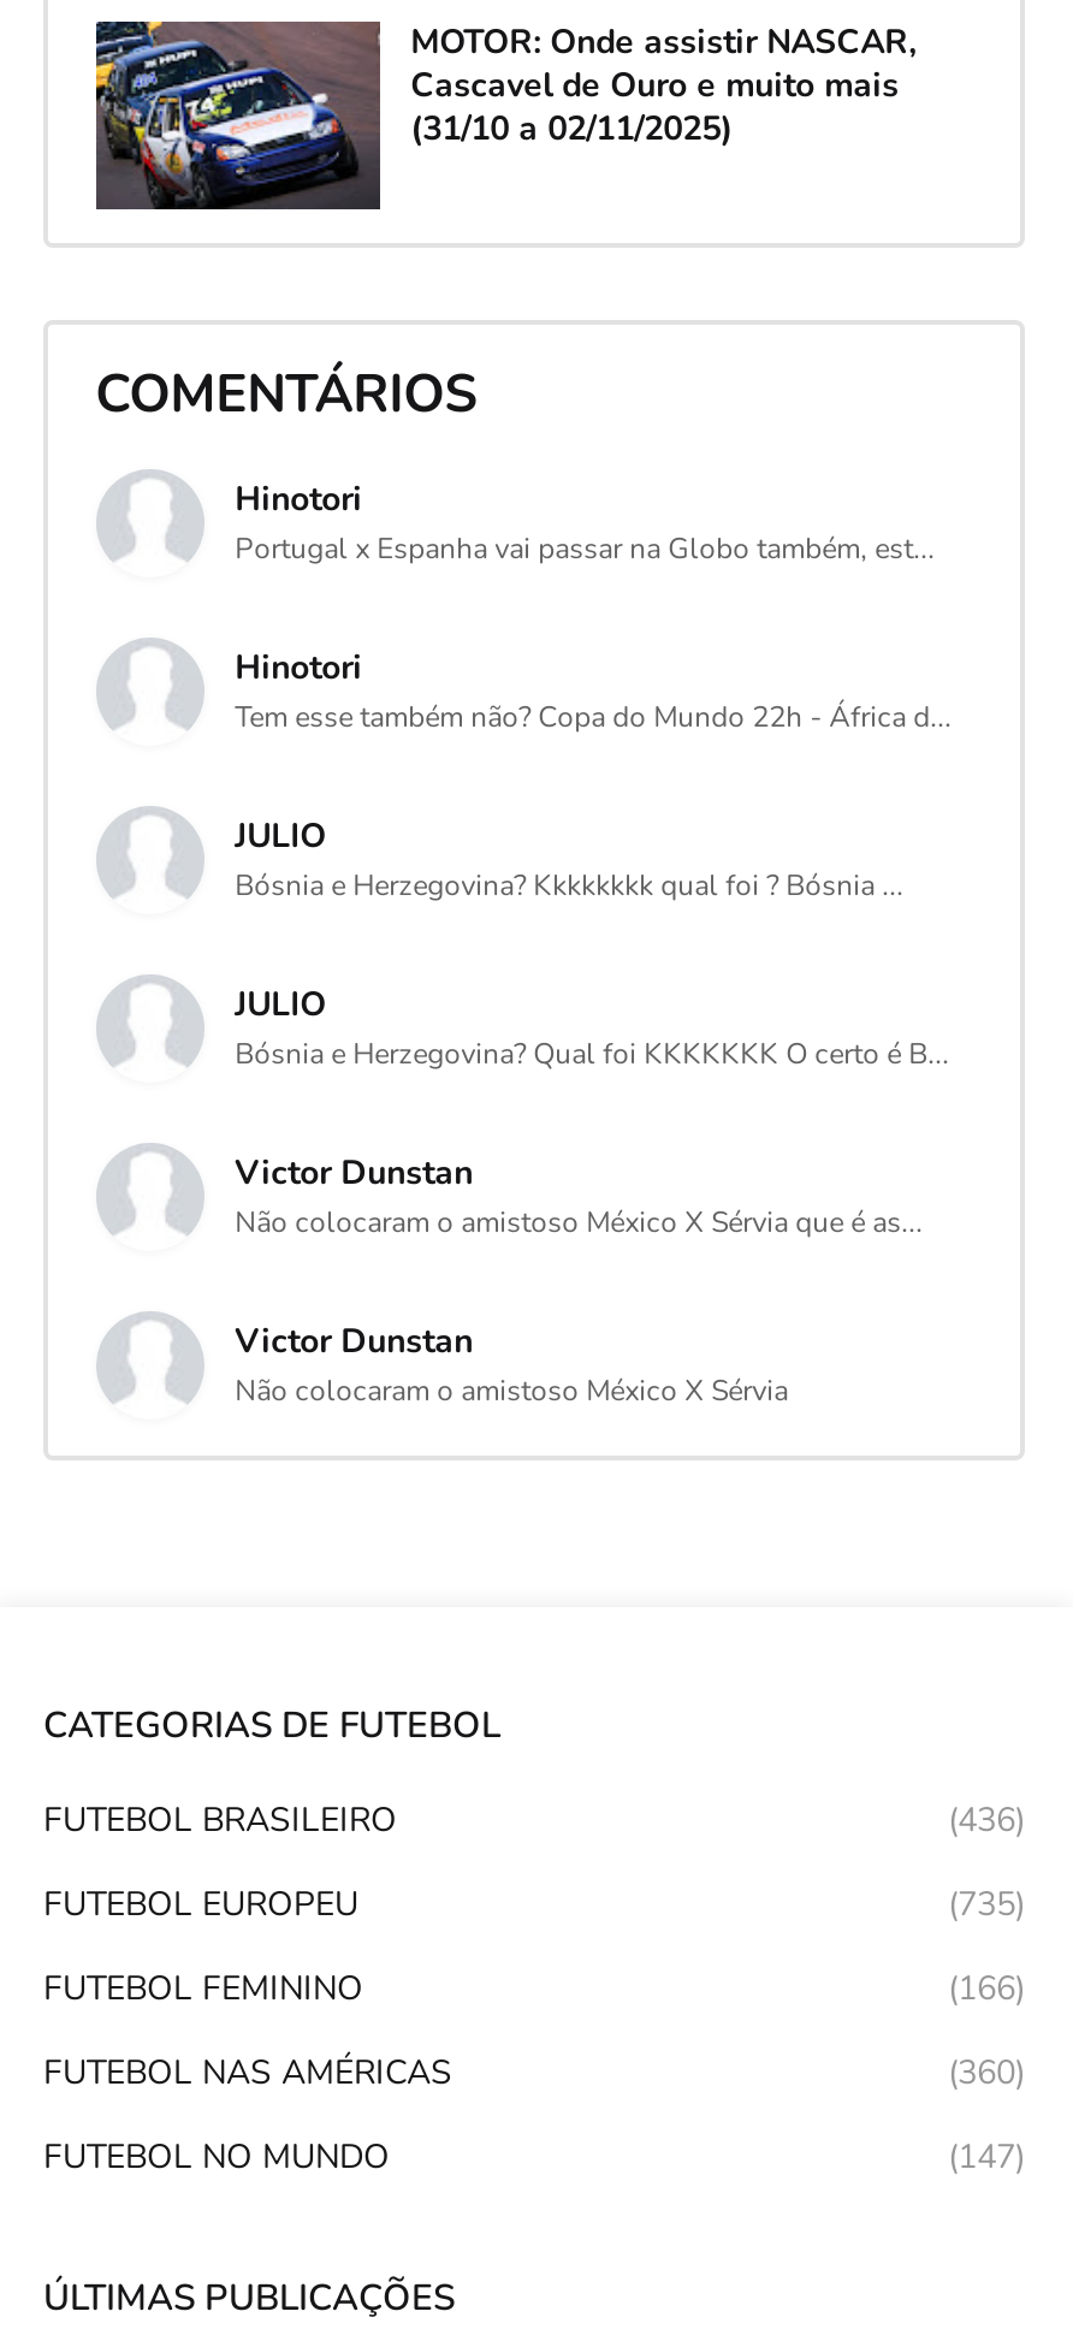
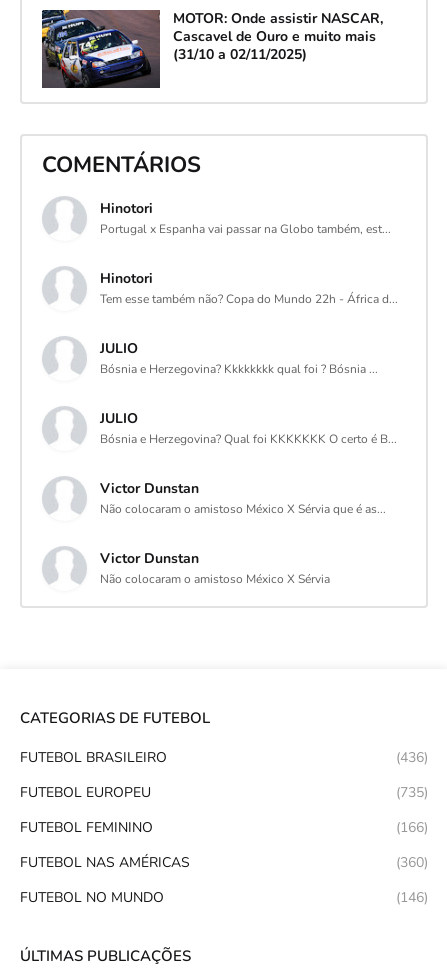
[948,2133,1025,2179] (147) -> [396,887,428,906] (146)

